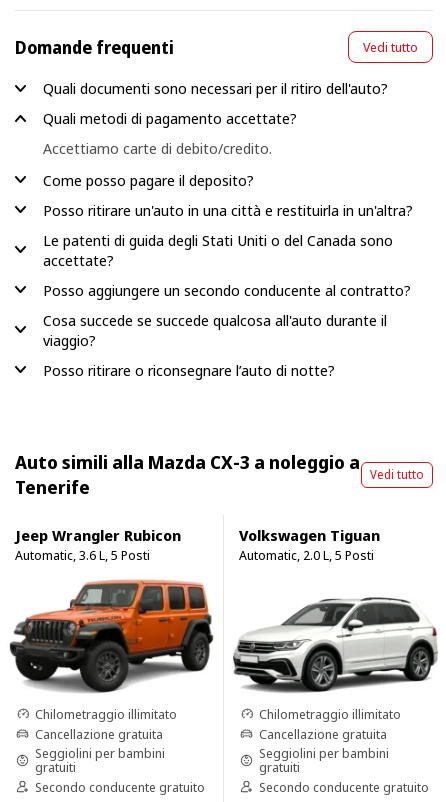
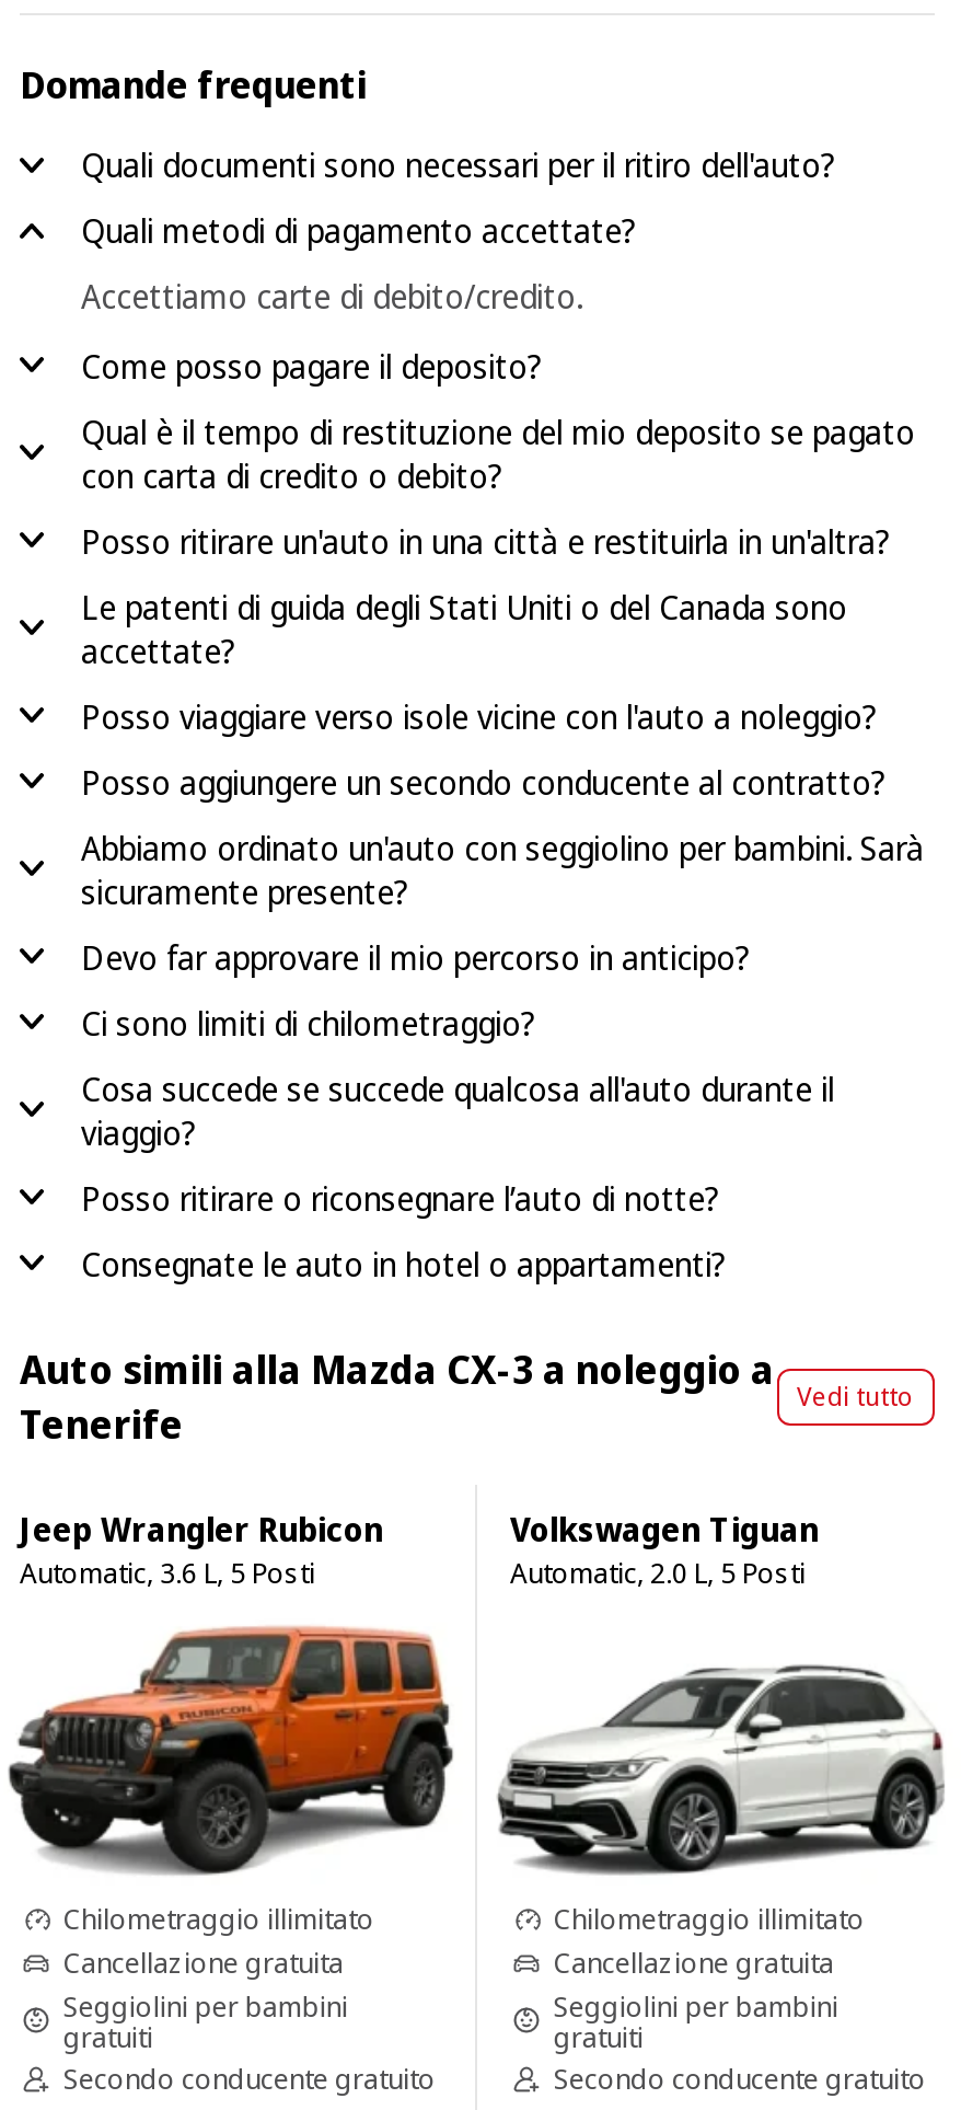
[363,38,418,56] Vedi tutto -> none
none -> [81,410,915,497] Qual è il tempo di restituzione del mio deposito se pagato | con carta di credito o debito?
none -> [81,694,878,738] Posso viaggiare verso isole vicine con l'auto a noleggio?
none -> [81,826,924,1045] Abbiamo ordinato un'auto con seggiolino per bambini. Sarà | sicuramente presente? | Devo far approvare il mio percorso in anticipo? | Ci sono limiti di chilometraggio?
none -> [81,1242,727,1285] Consegnate le auto in hotel o appartamenti?

